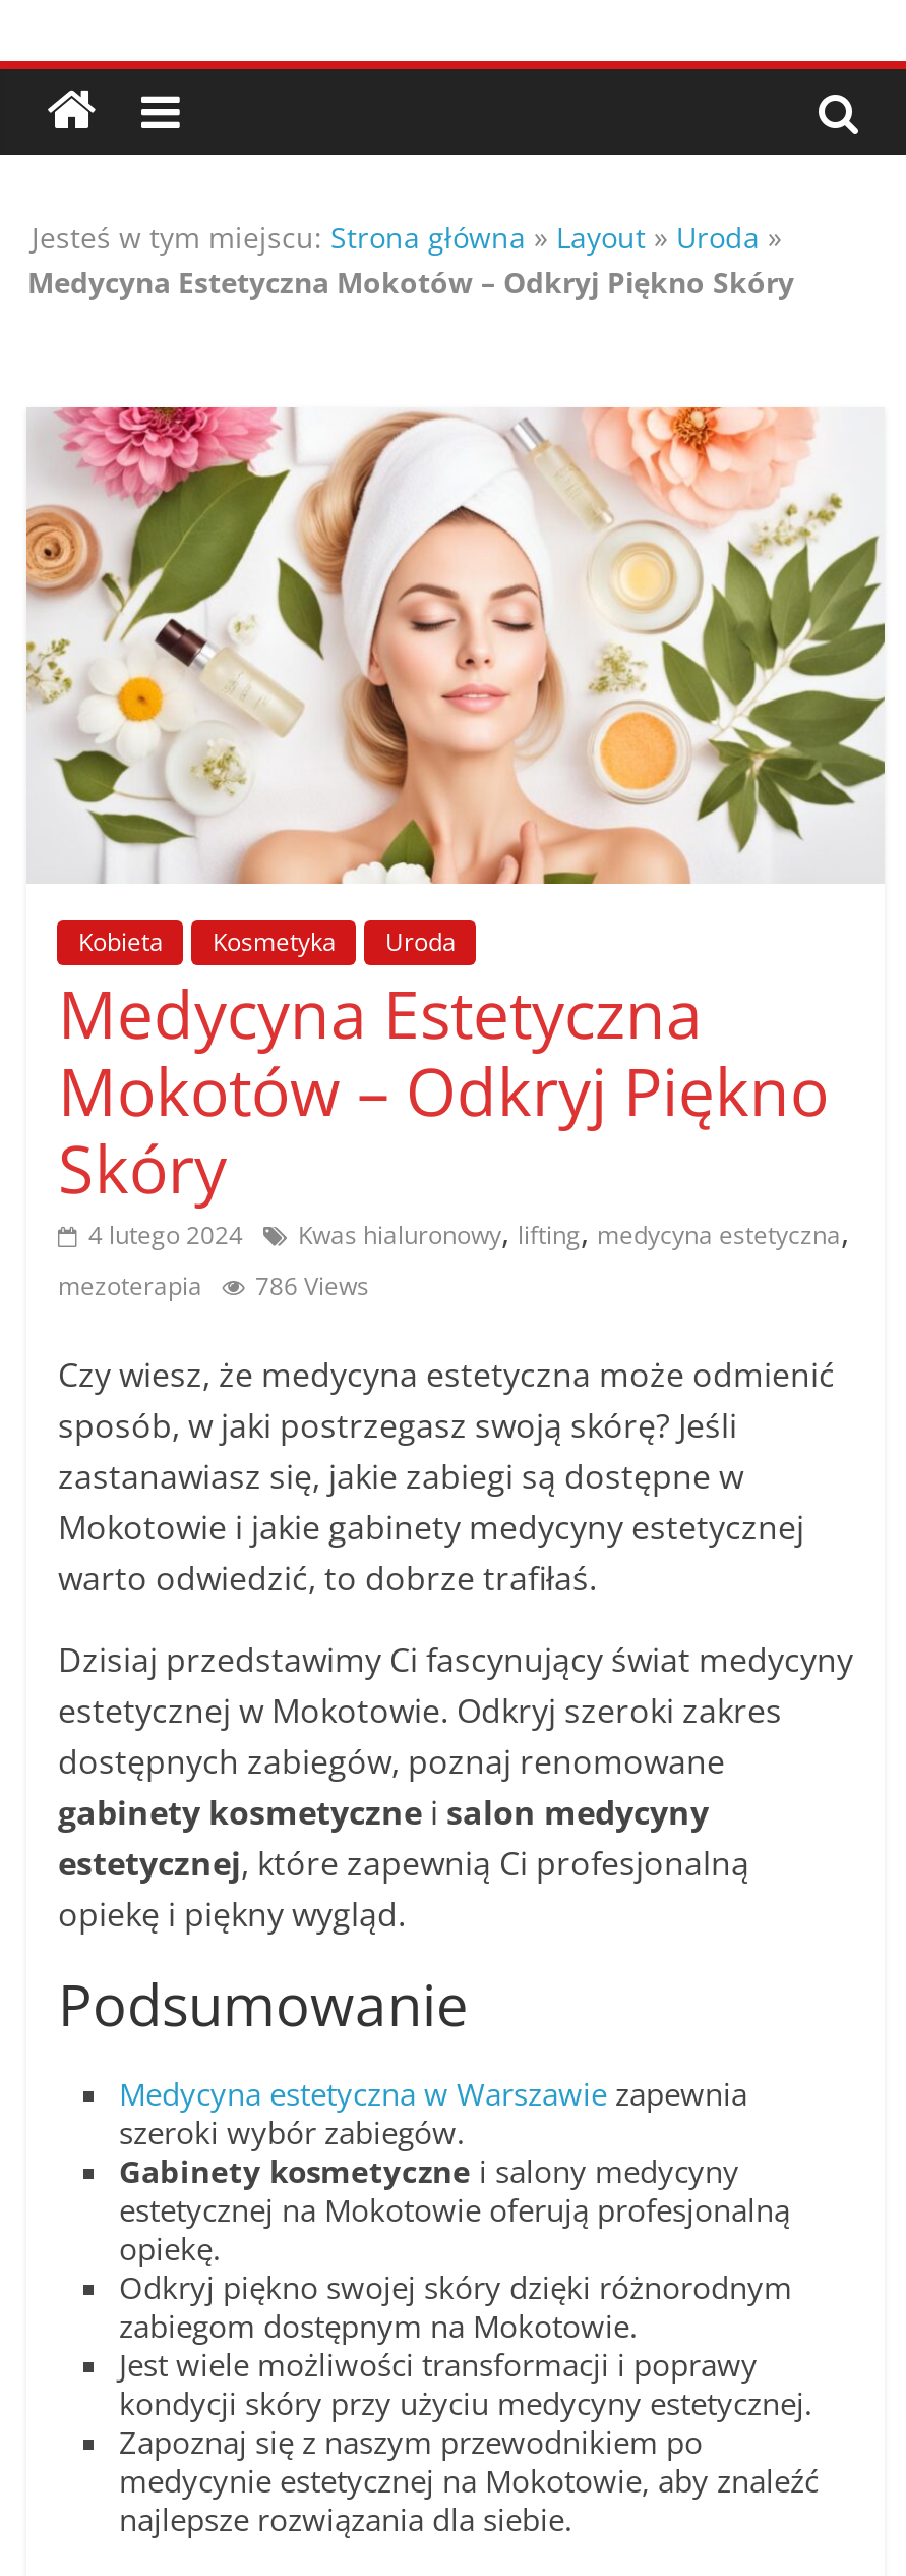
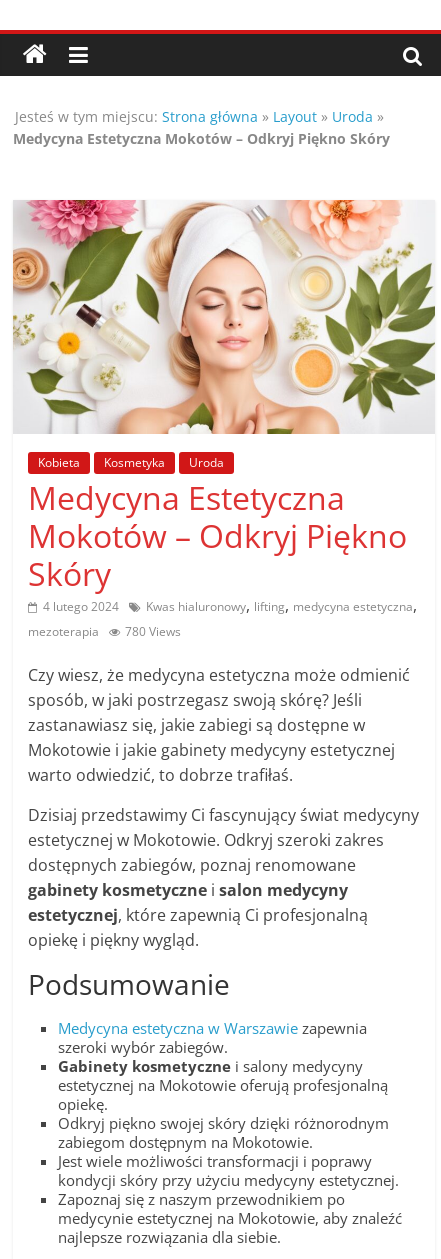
[255,1269,369,1304] 786 Views -> [125,623,181,640] 780 Views

